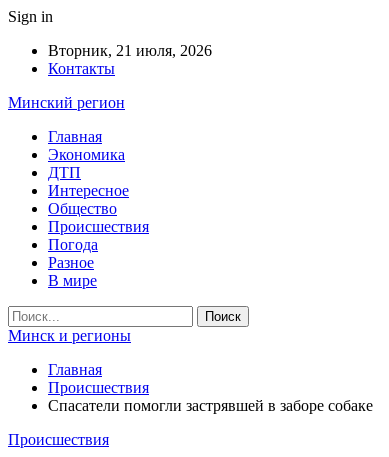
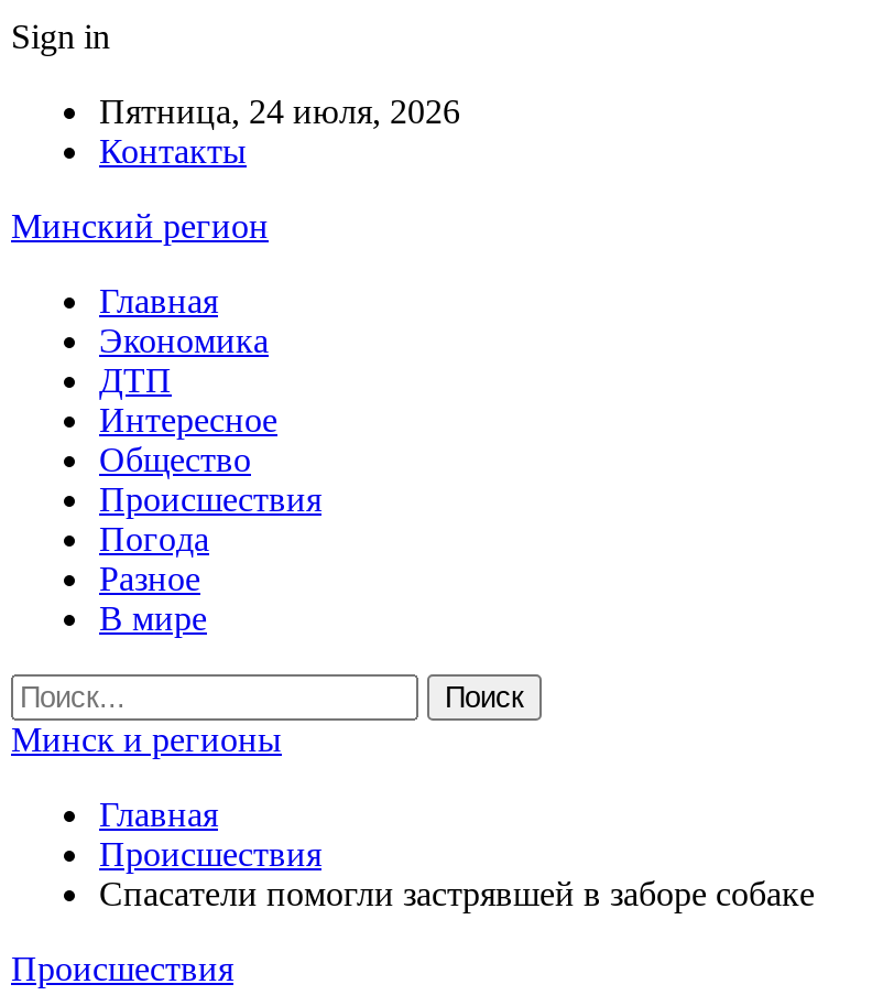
[48,42,212,59] Вторник, 21 июля, 2026 -> [99,93,460,130] Пятница, 24 июля, 2026

